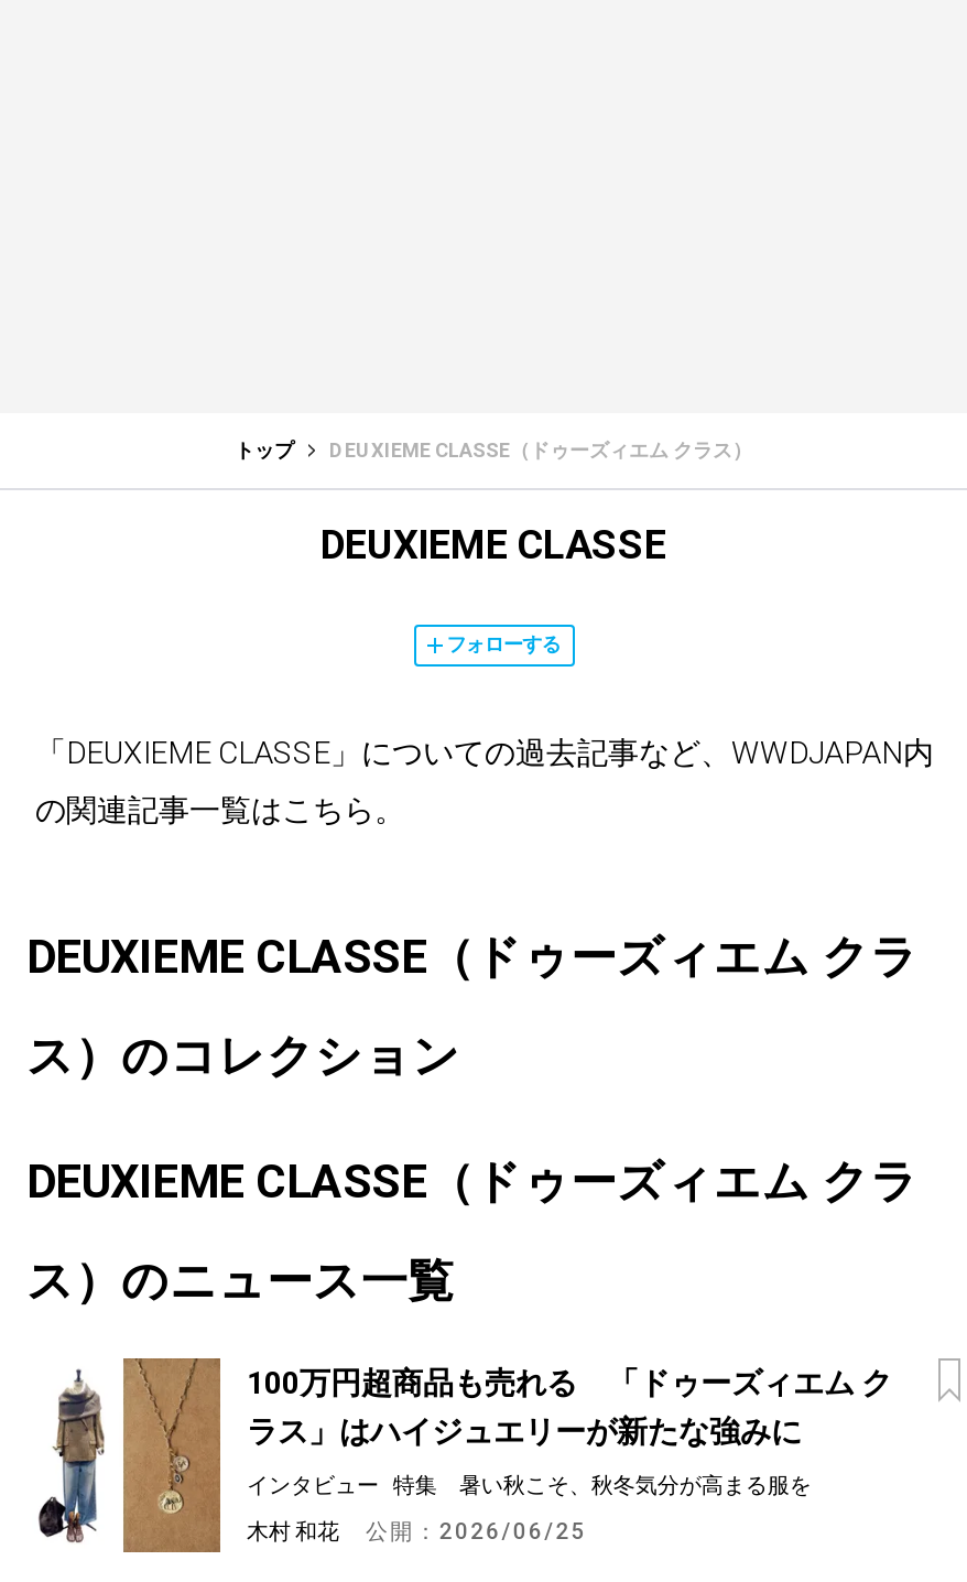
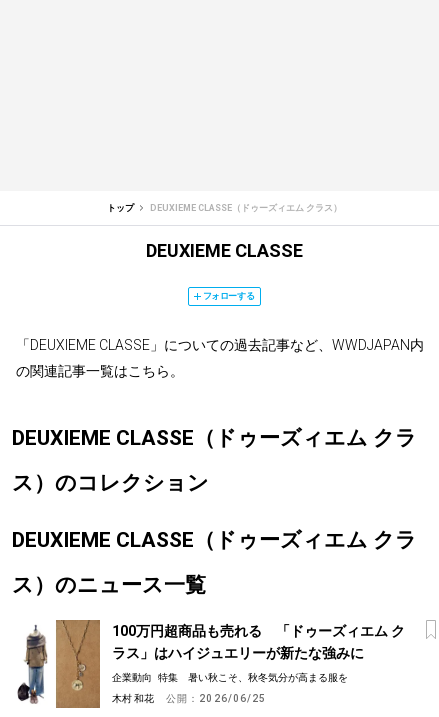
[247,1473,811,1497] インタビュー 特集 暑い秋こそ、秋冬気分が高まる服を -> [112,672,348,683] 企業動向 特集 暑い秋こそ、秋冬気分が高まる服を

